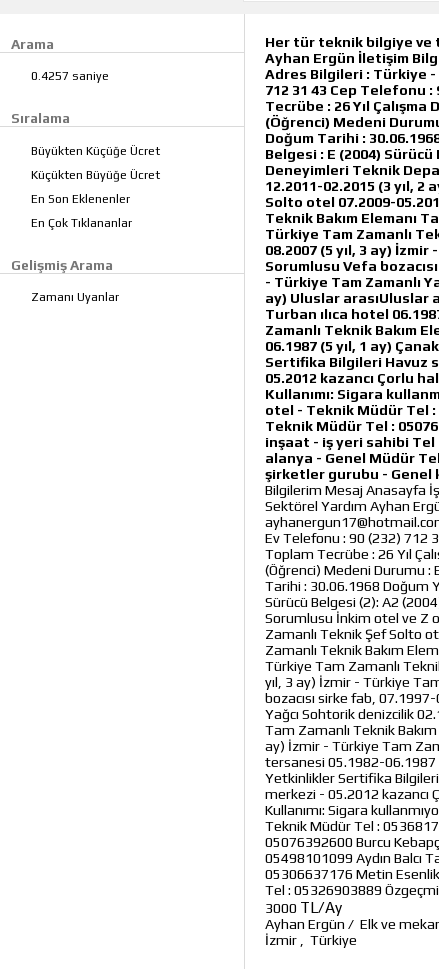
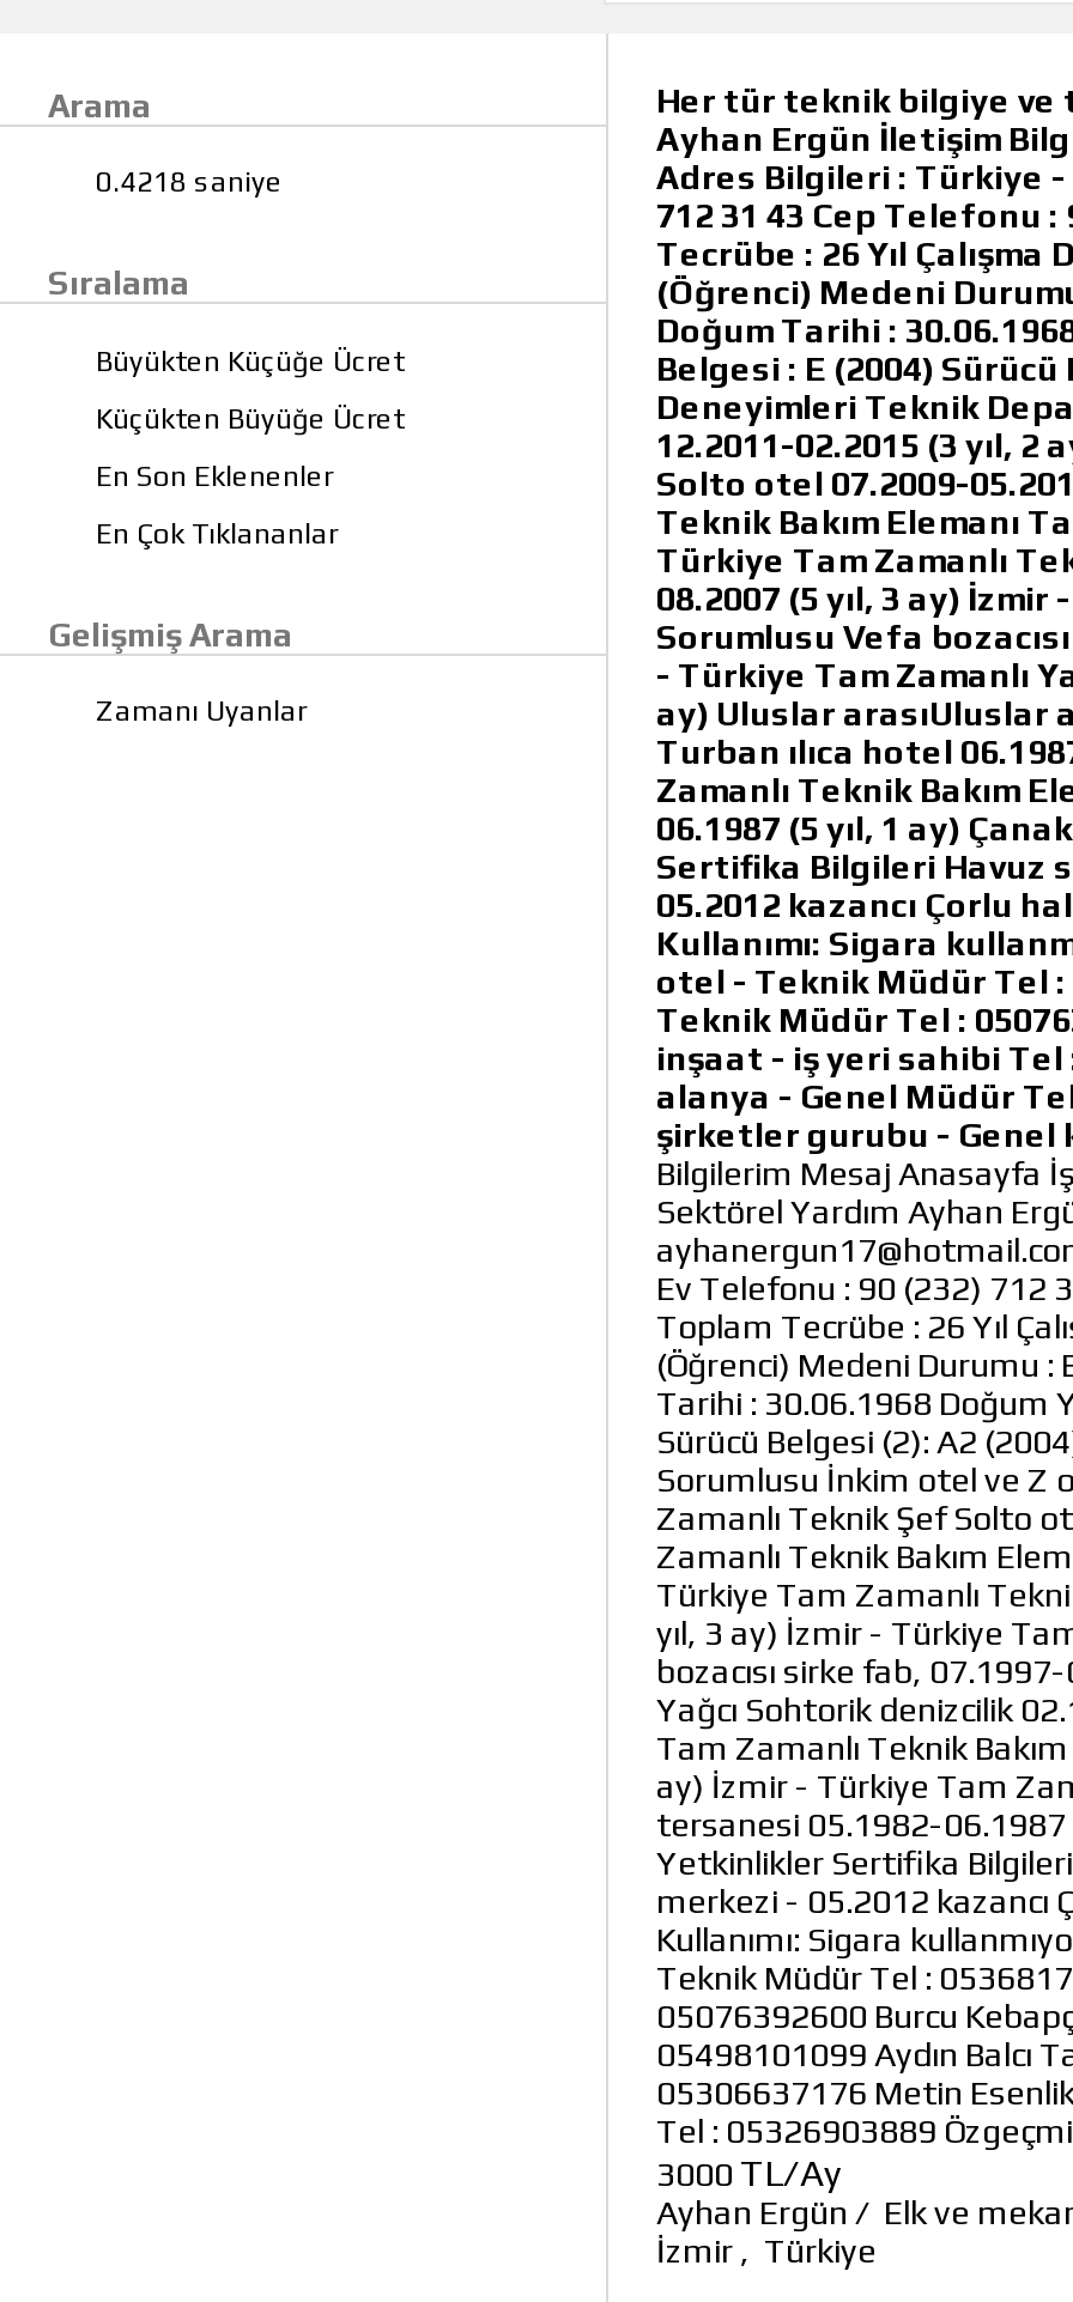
[31,69,109,83] 0.4257 saniye -> [96,166,283,199] 0.4218 saniye

